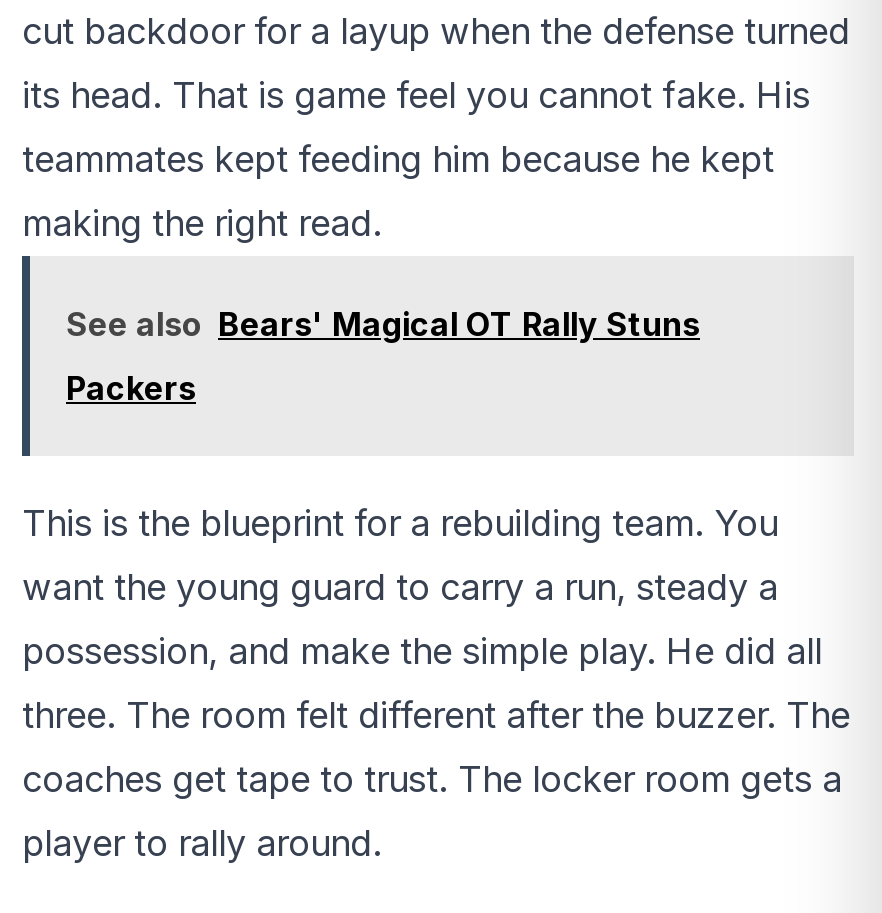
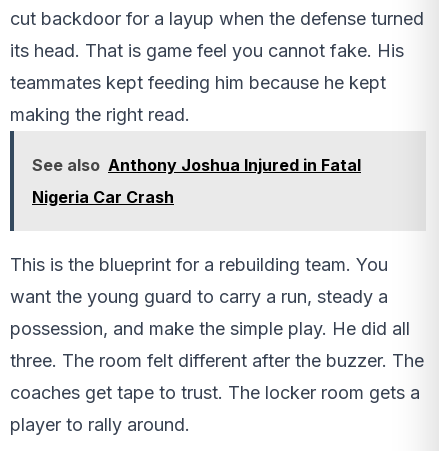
[66,304,700,344] See also Bears' Magical OT Rally Stuns -> [32,155,361,175] See also Anthony Joshua Injured in Fatal
[66,368,196,408] Packers -> [32,187,174,207] Nigeria Car Crash

